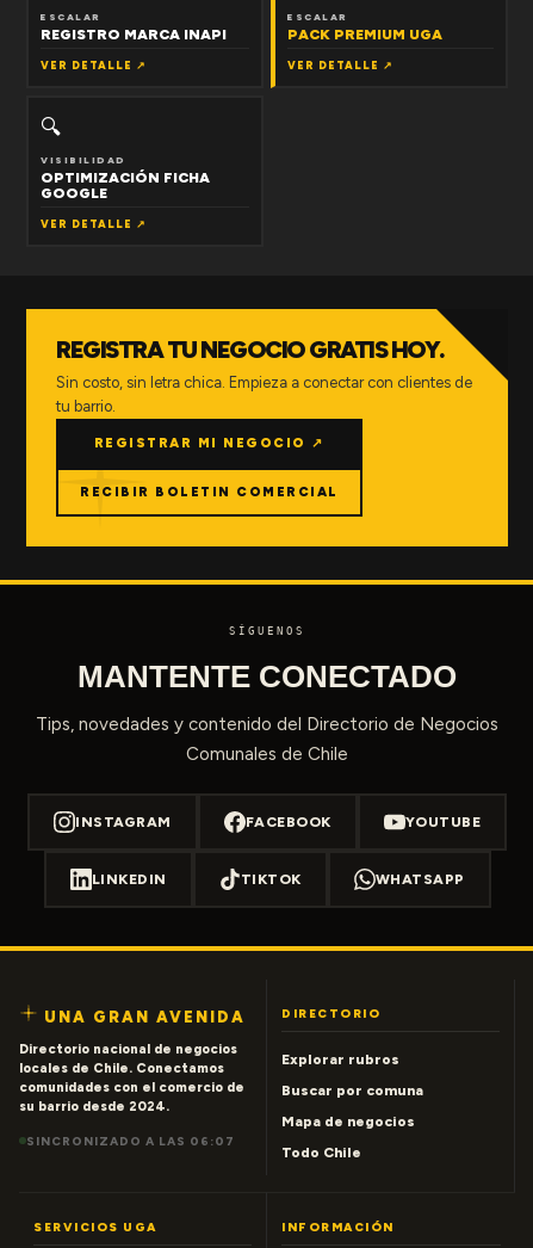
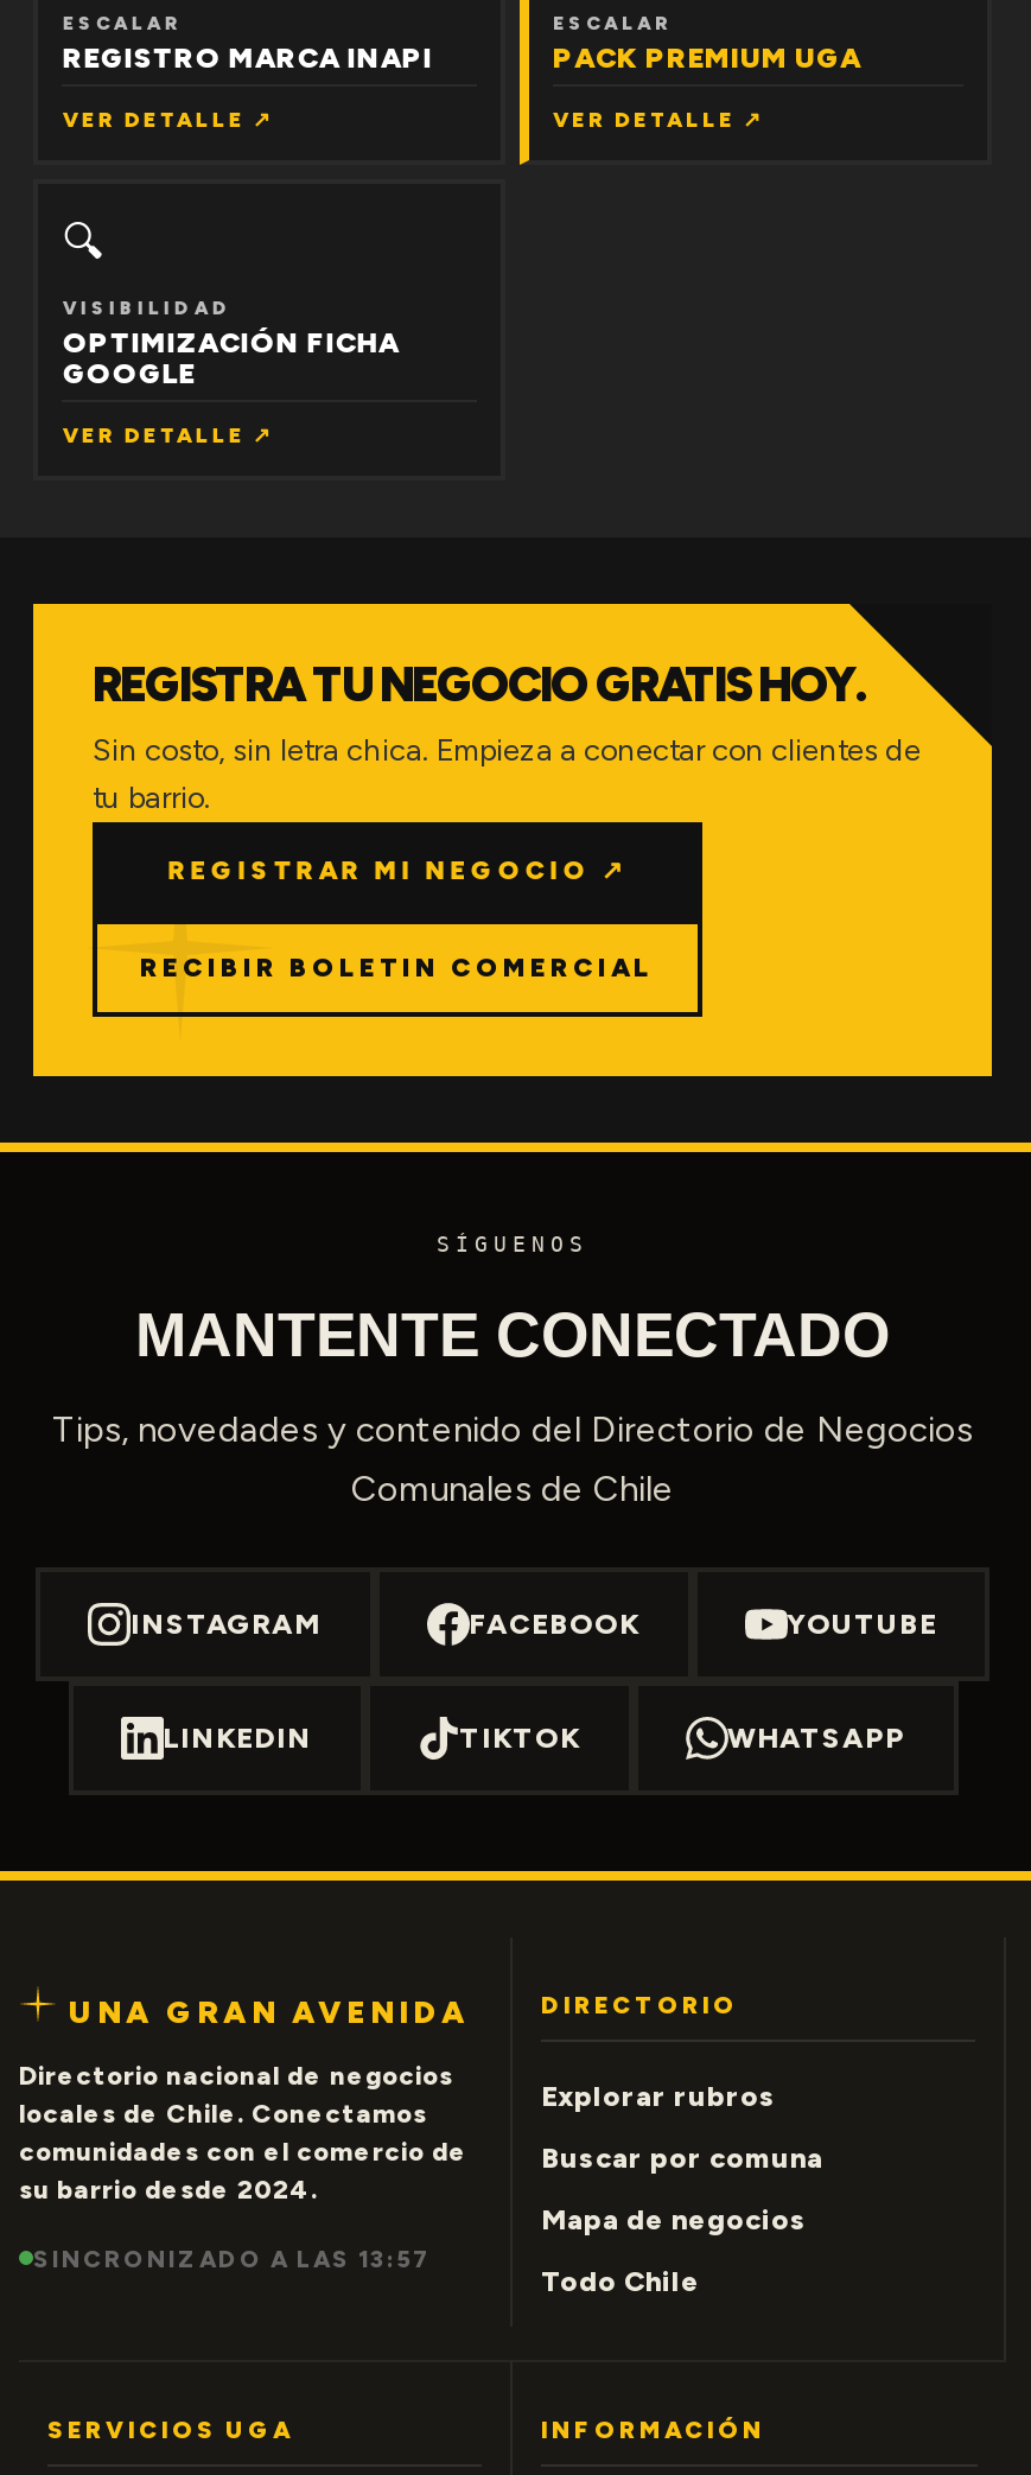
[26,1133,235,1149] SINCRONIZADO A LAS 06:07 -> [33,2243,432,2274] SINCRONIZADO A LAS 13:57

